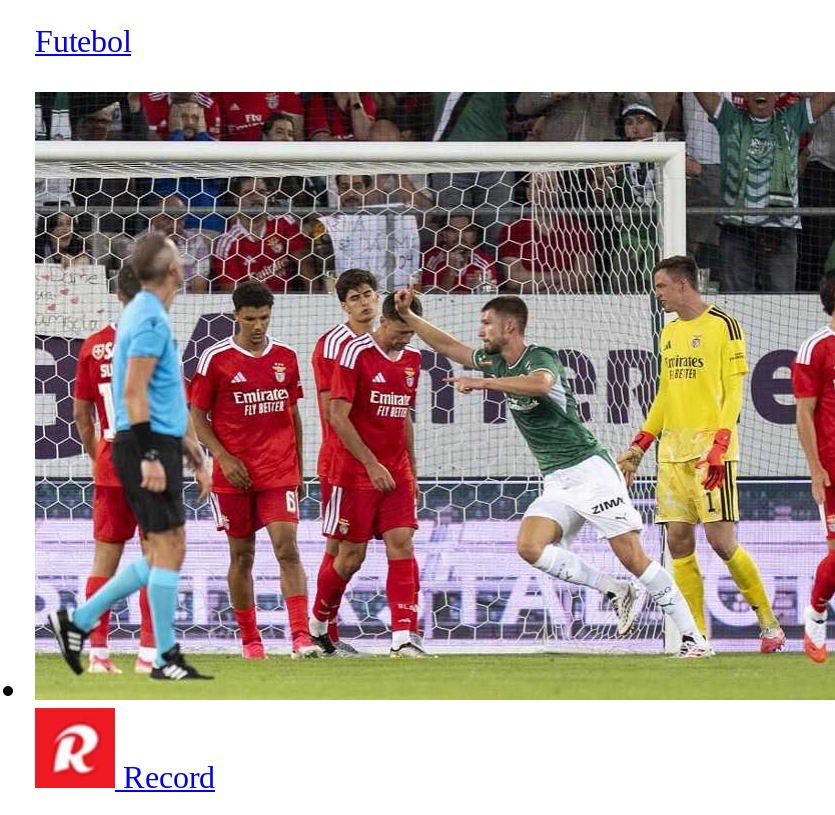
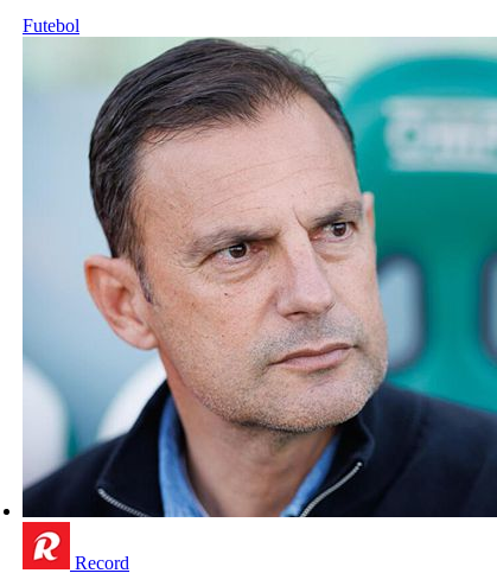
[33,62,829,702] [image] -> [21,37,493,518] [image]

